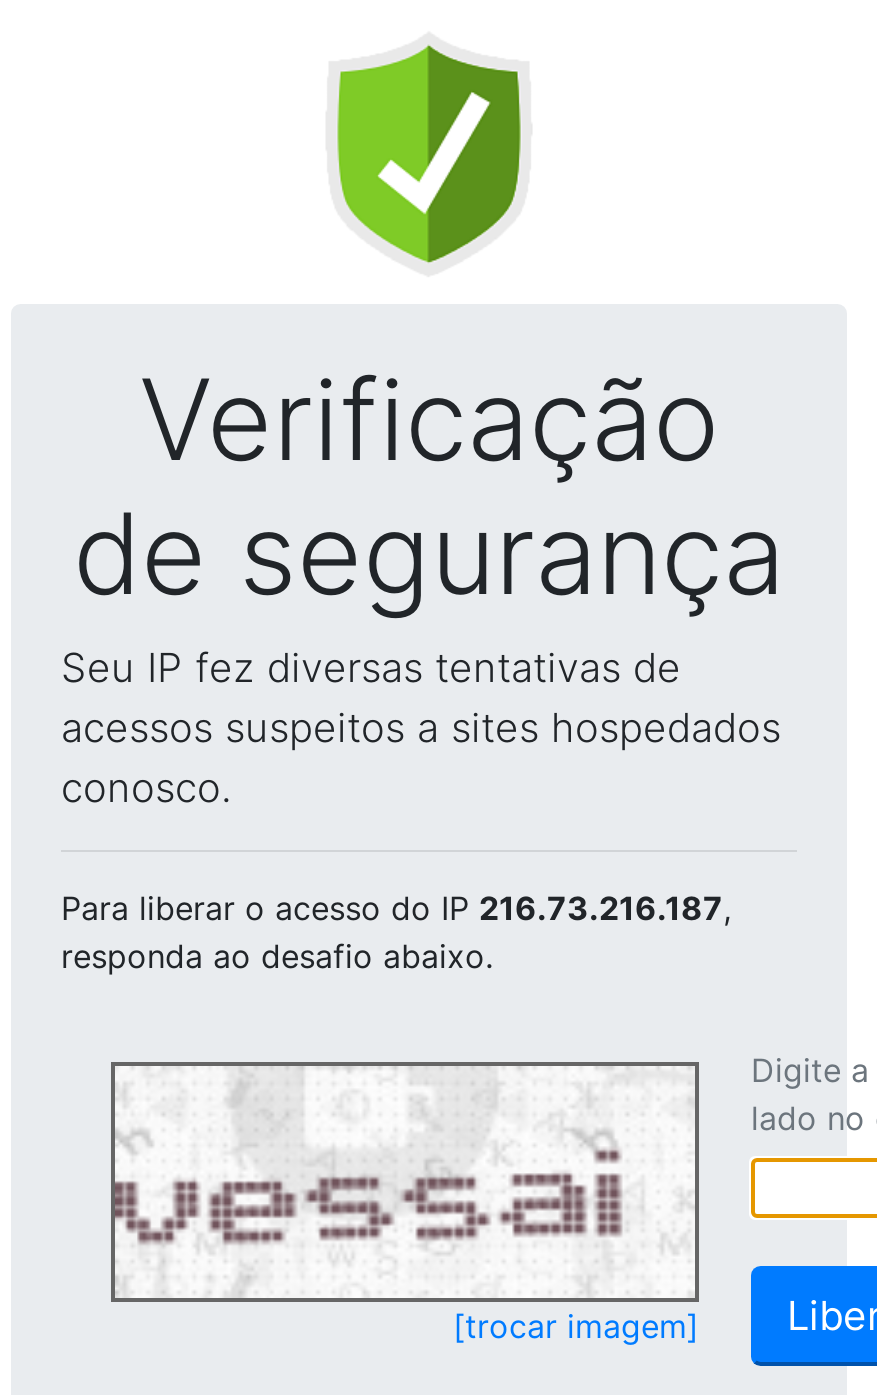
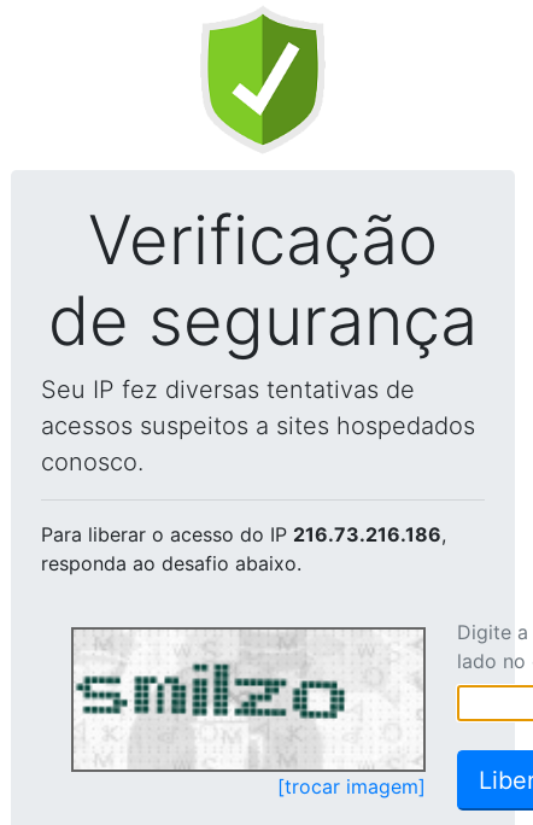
[61,888,731,928] Para liberar o acesso do IP 216.73.216.187, -> [41,522,446,546] Para liberar o acesso do IP 216.73.216.186,
[113,1074,623,1294] [image] -> [74,634,379,766] [image]

